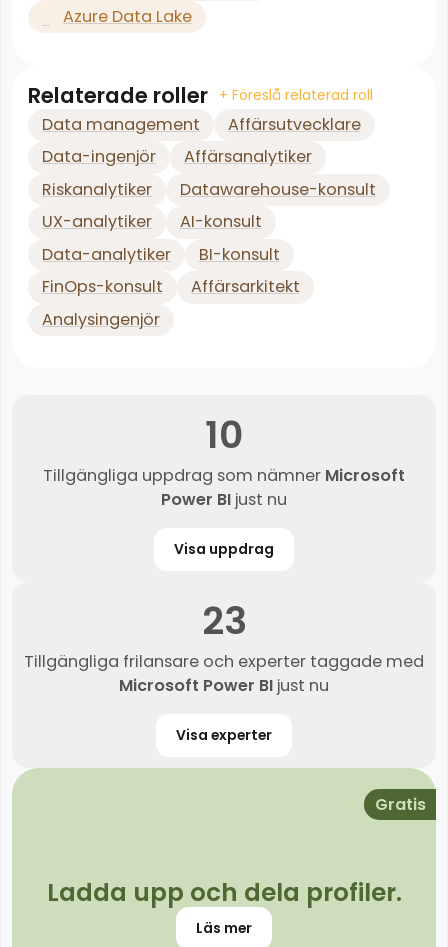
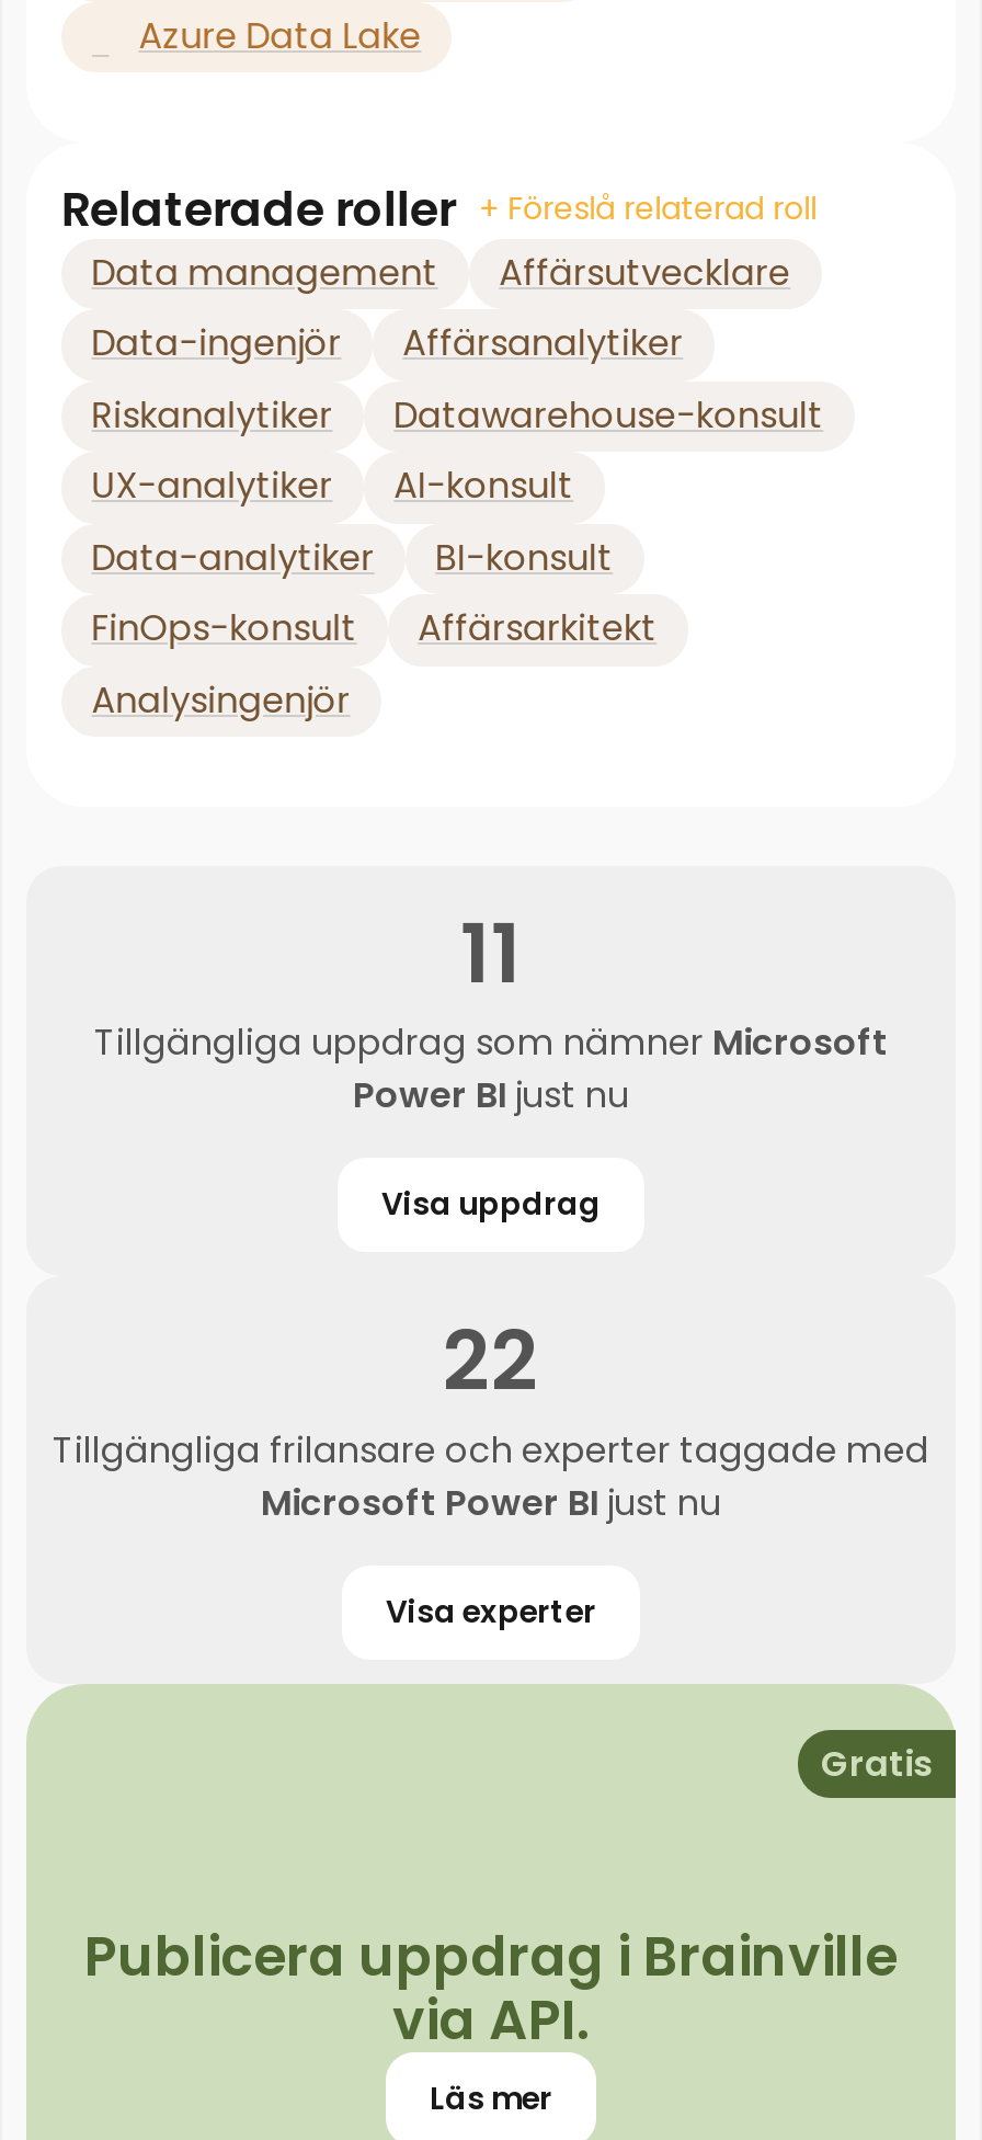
[205,409,243,461] 10 -> [460,897,522,1011] 11
[201,595,246,647] 23 -> [443,1305,539,1419] 22
[46,875,401,910] Ladda upp och dela profiler. -> [84,1918,898,2058] Publicera uppdrag i Brainville | via API.

